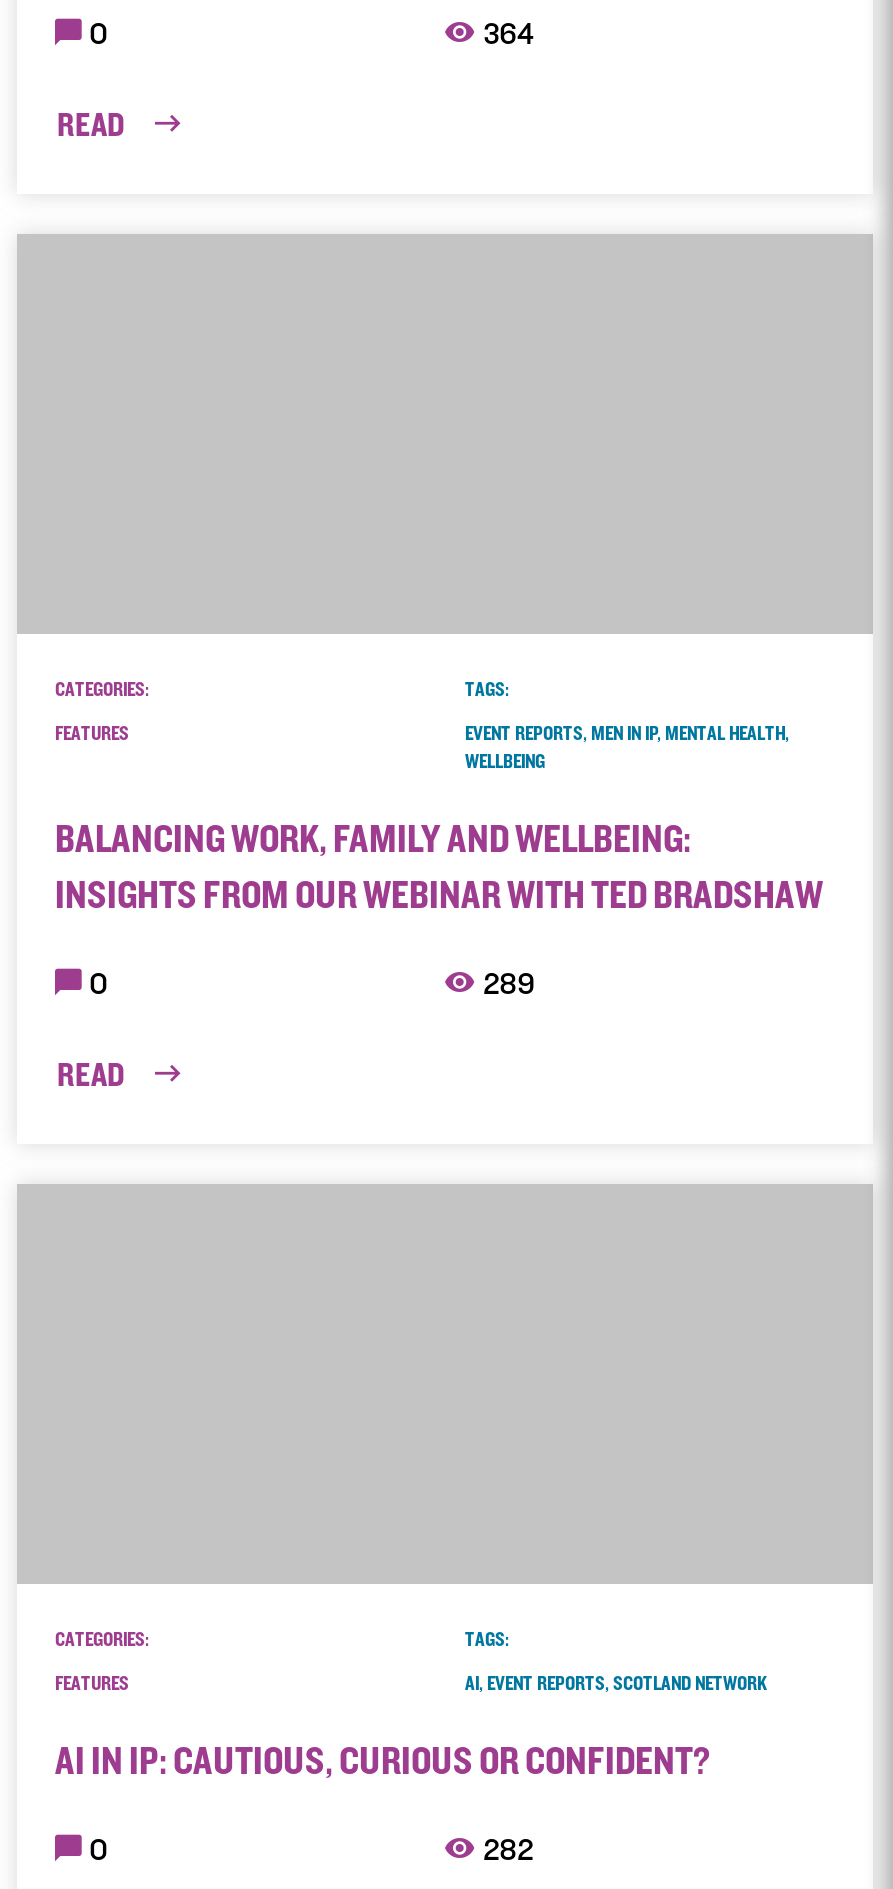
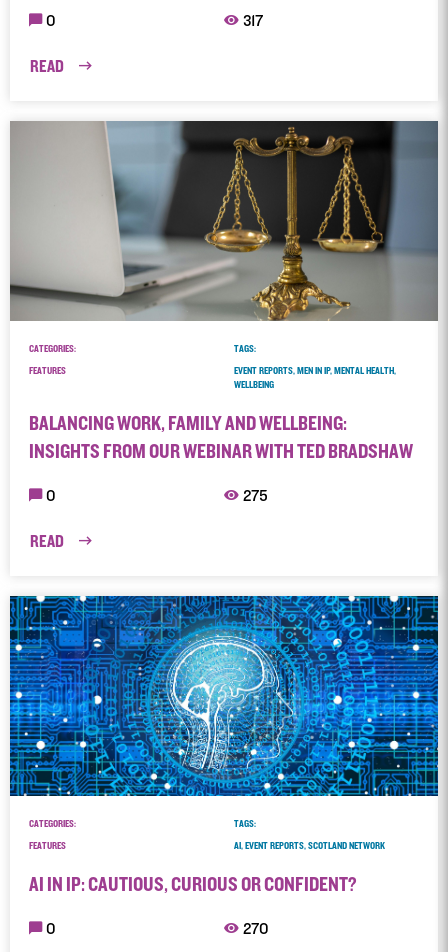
[475,18,533,50] 364 -> [239,13,263,29] 317
none -> [10,120,438,321] [image]
[475,968,535,1000] 289 -> [239,488,268,504] 275
none -> [9,595,439,797] [image]
[475,1834,533,1866] 282 -> [239,921,269,937] 270

